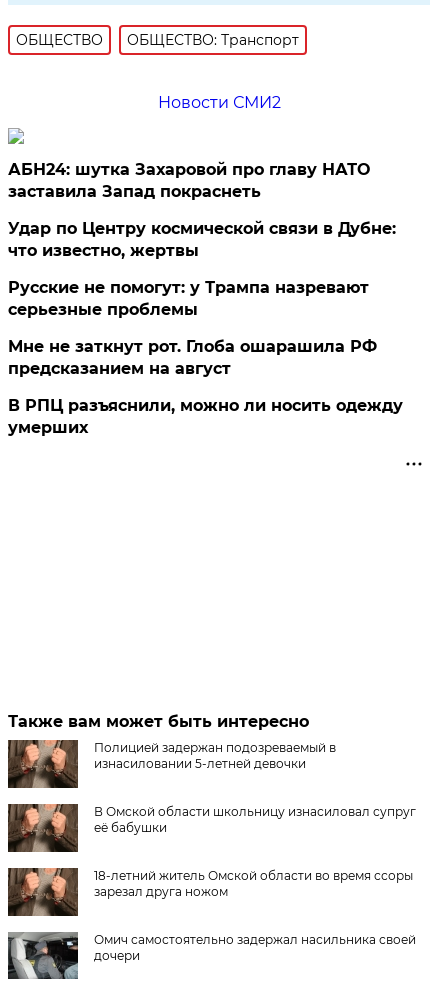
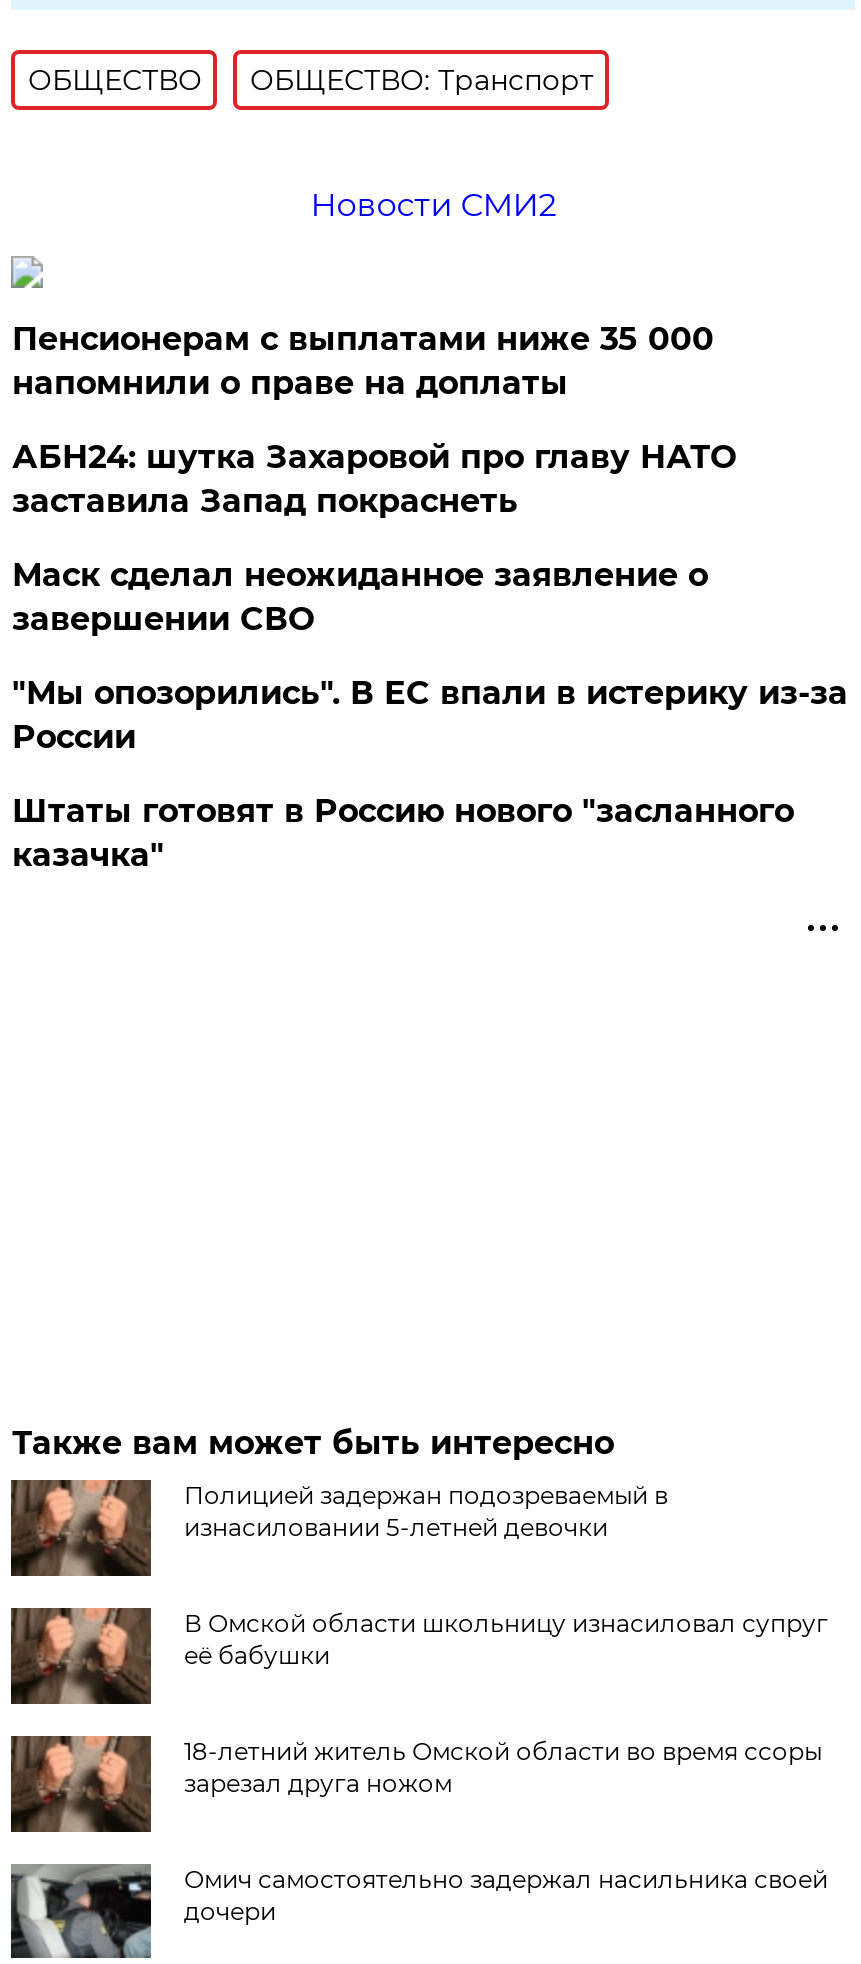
none -> [12,320,714,402] Пенсионерам с выплатами ниже 35 000 | напомнили о праве на доплаты
moved [8,160,370,201] -> [12,438,736,520]: АБН24: шутка Захаровой про главу НАТО | заставила Запад покраснеть
[8,219,403,437] Удар по Центру космической связи в Дубне: | что известно, жертвы | Русские не помогут: у Трампа назревают | серьезные проблемы | Мне не заткнут рот. Глоба ошарашила РФ | предсказанием на август | В РПЦ разъяснили, можно ли носить одежду | умерших -> [12,556,848,874] Маск сделал неожиданное заявление о | завершении СВО | "Мы опозорились". В ЕС впали в истерику из-за | России | Штаты готовят в Россию нового "засланного | казачка"

